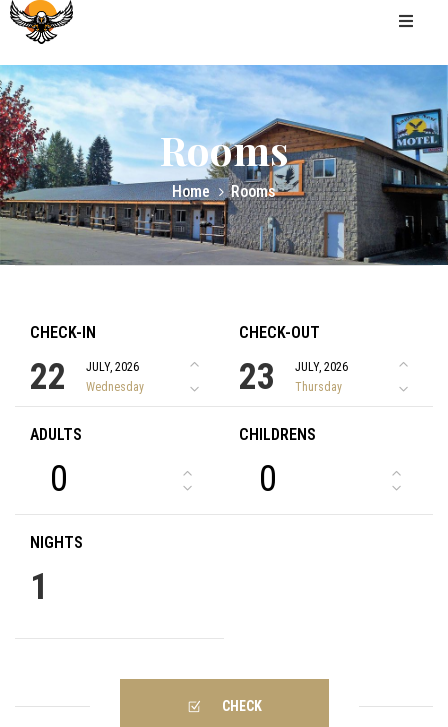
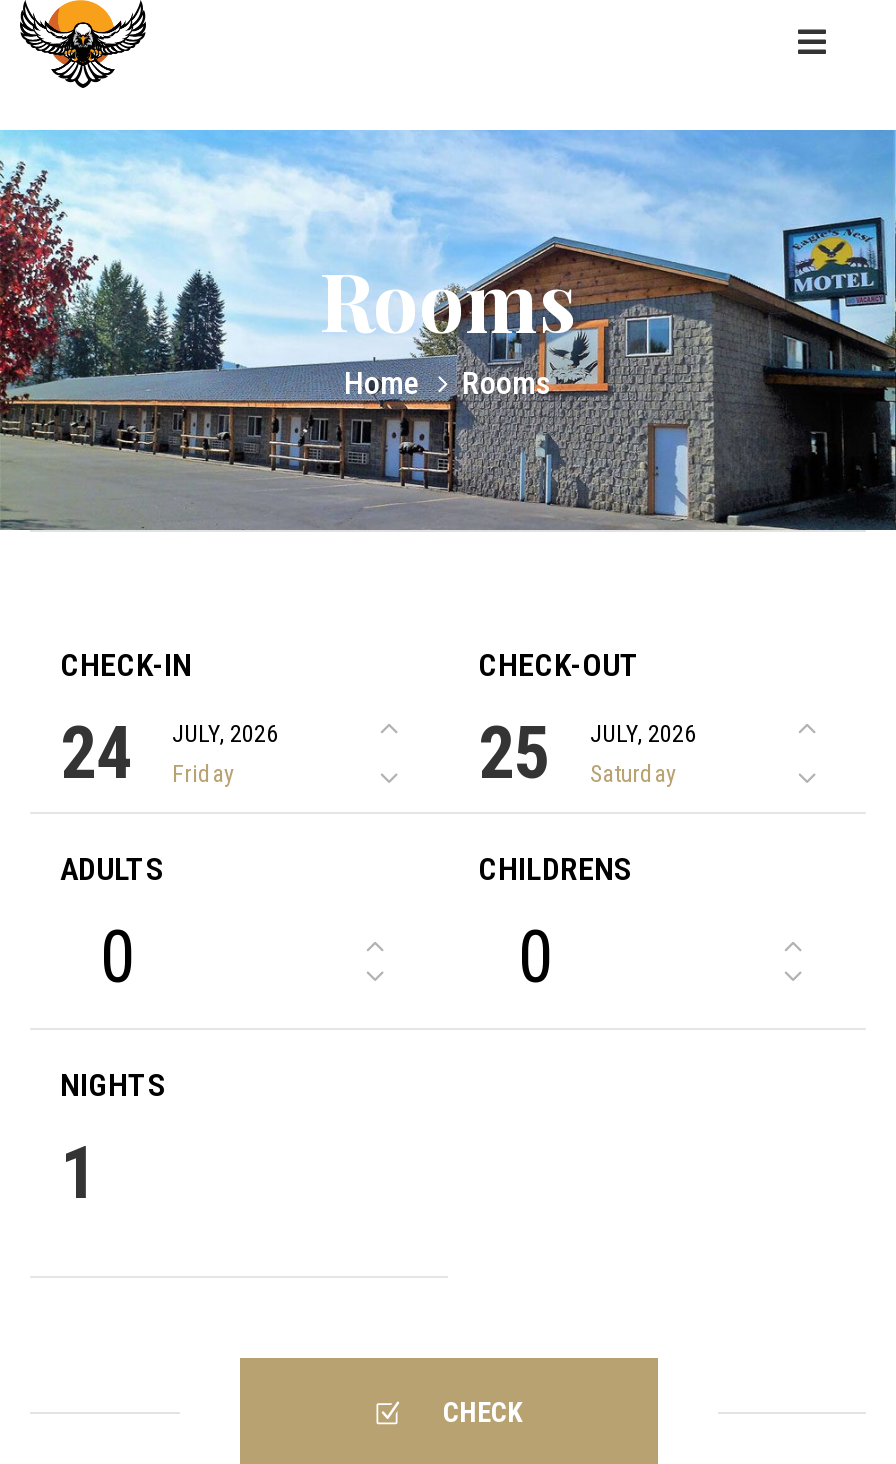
[30,356,66,398] 22 -> [60,712,132,796] 24
[239,356,275,398] 23 -> [478,712,550,796] 25
[86,380,144,394] Wednesday -> [172,760,234,788] Friday
[295,380,342,394] Thursday -> [590,760,676,788] Saturday

